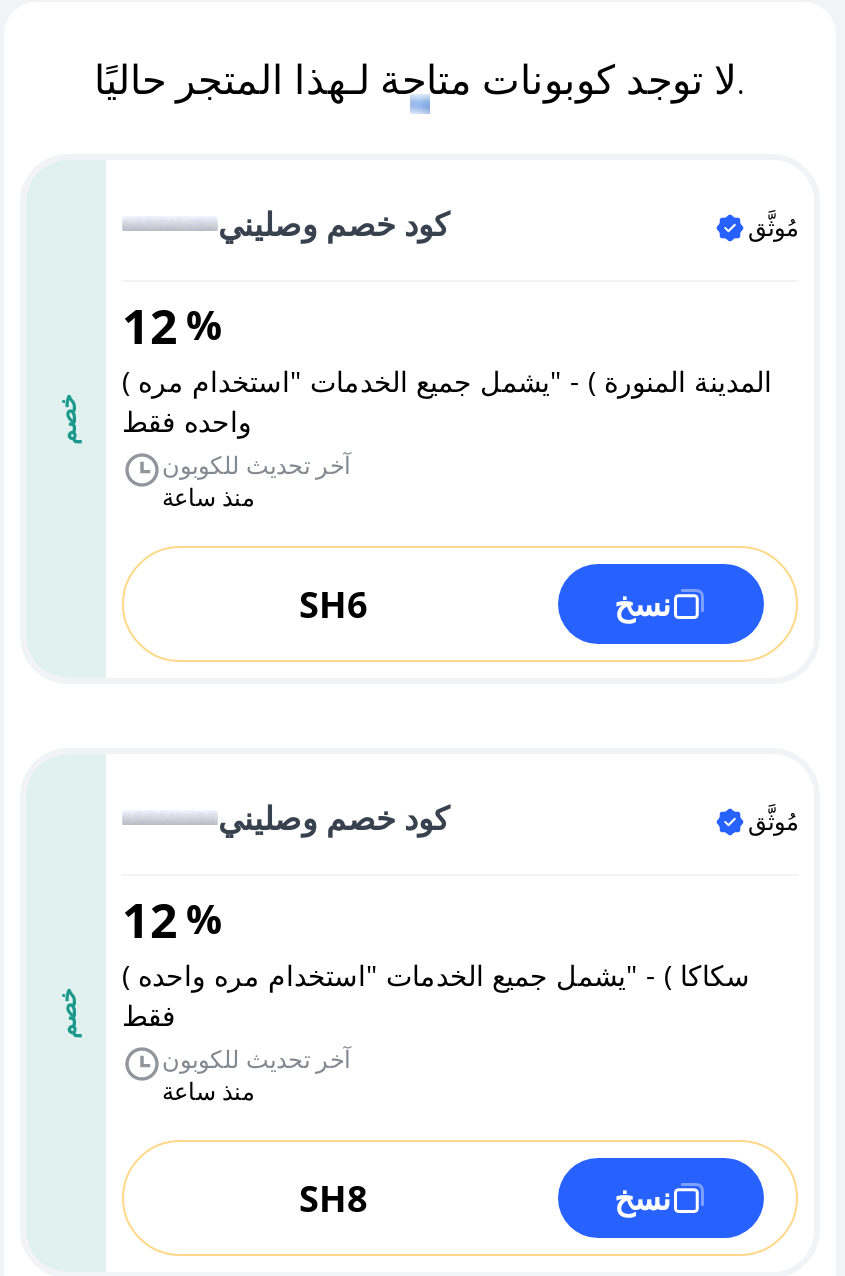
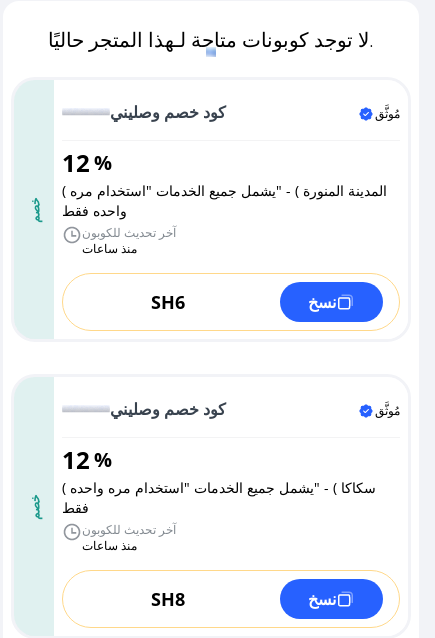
[162,480,254,514] منذ ساعة -> [82,240,137,257] منذ ساعات
[162,1074,254,1108] منذ ساعة -> [82,537,137,554] منذ ساعات

